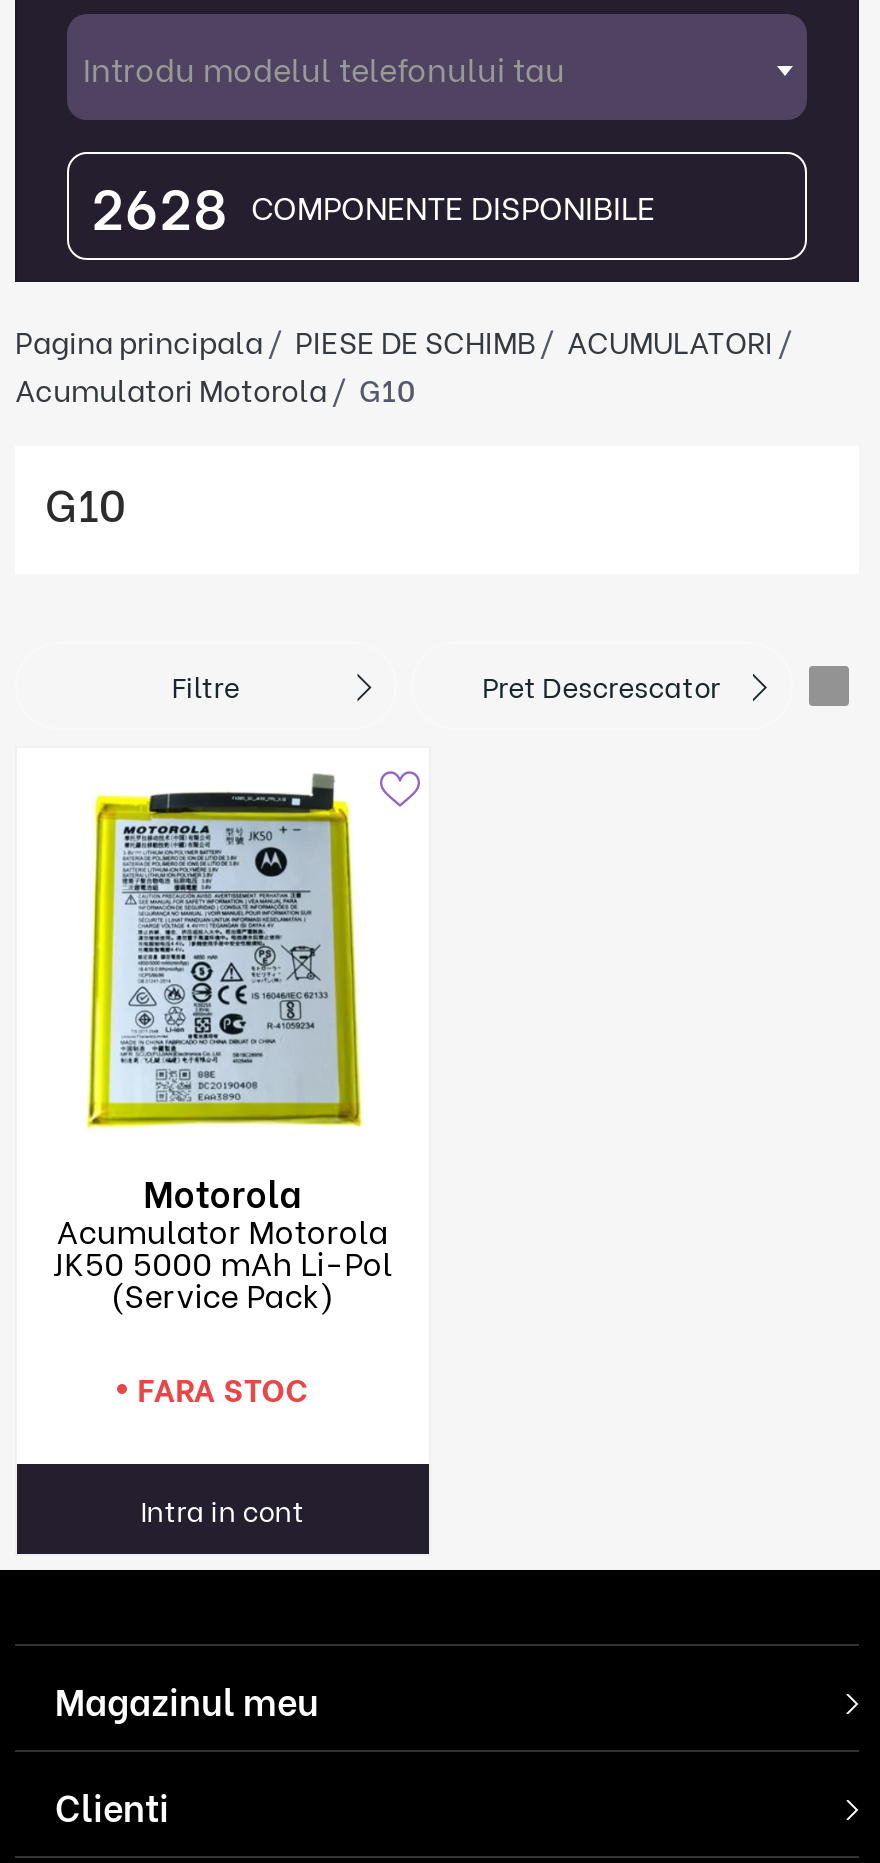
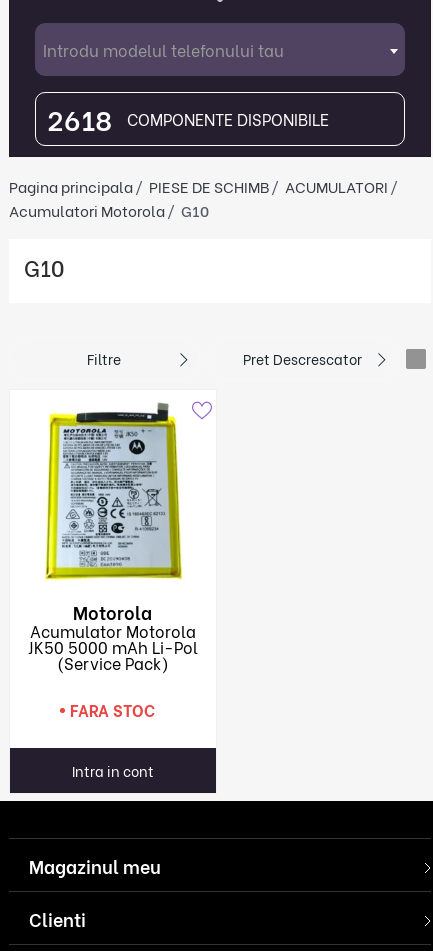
[91,164,655,244] 2628 COMPONENTE DISPONIBILE -> [47,98,329,138] 2618 | COMPONENTE DISPONIBILE

